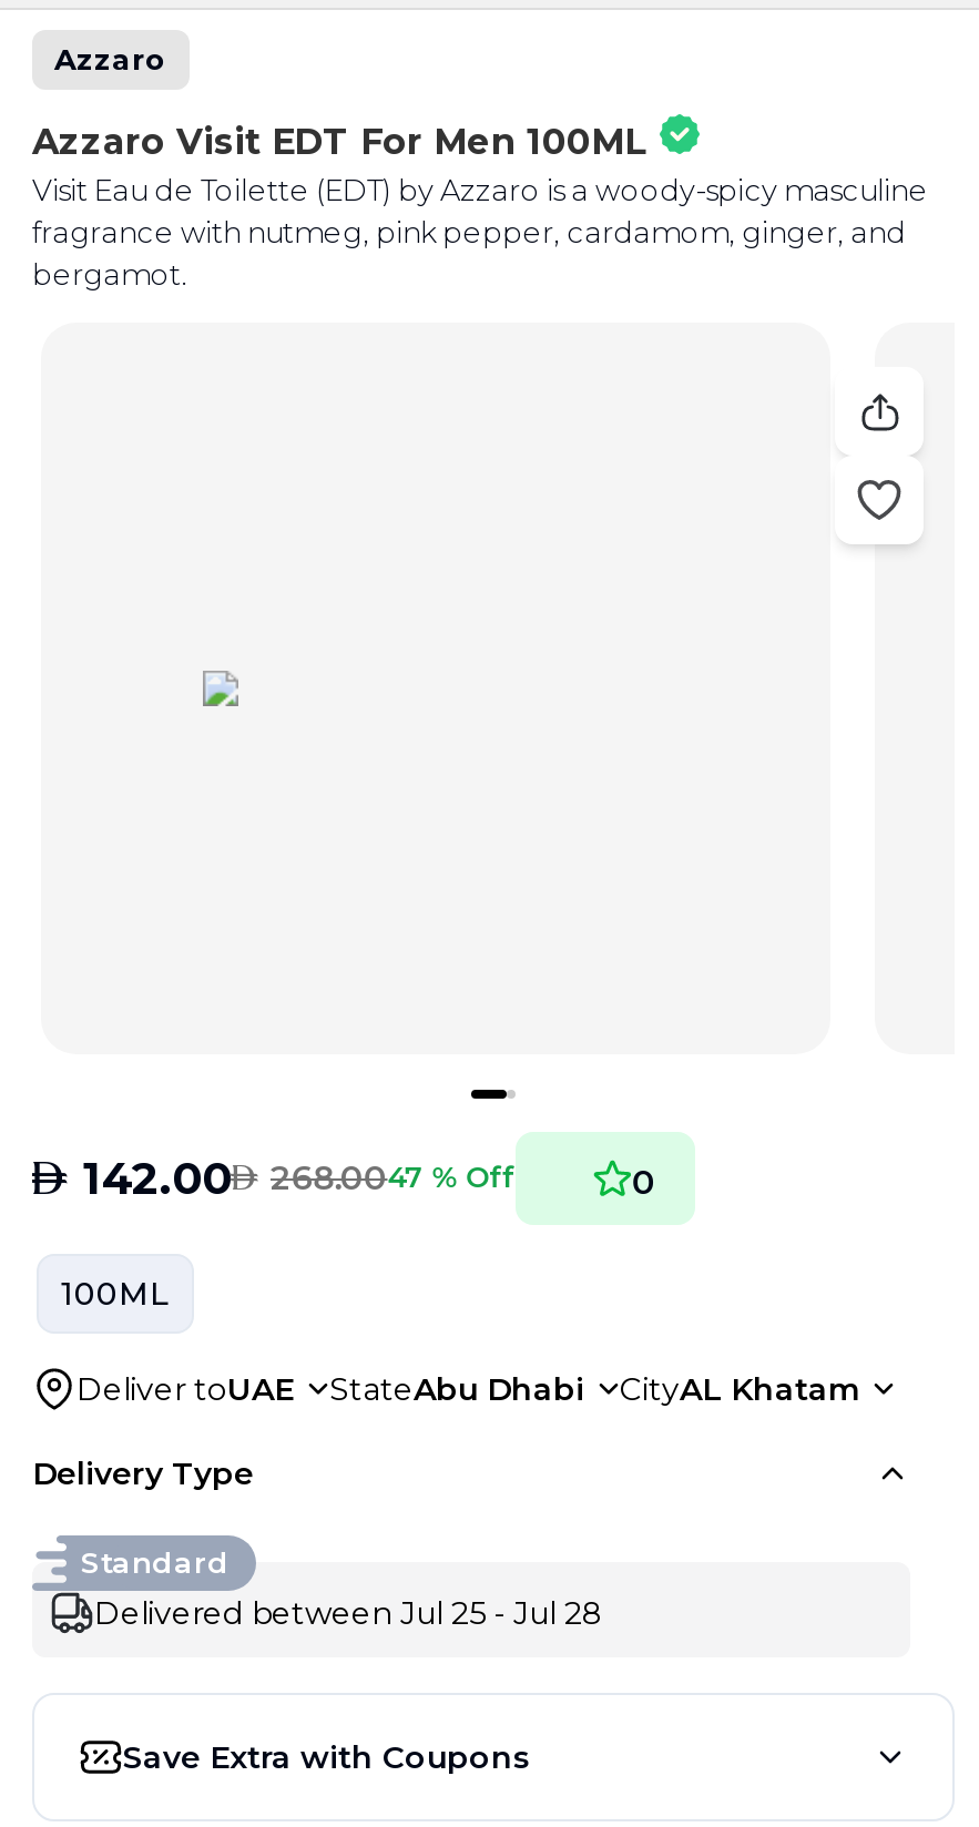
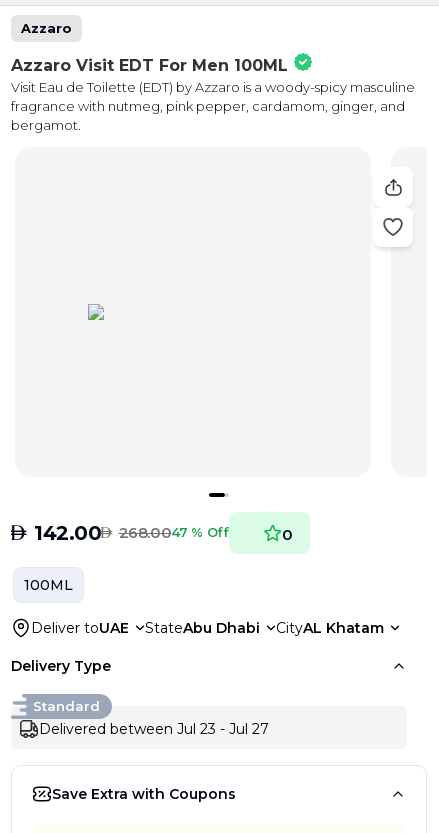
[94,1592,604,1632] Delivered between Jul 25 - Jul 28 -> [39,720,269,738] Delivered between Jul 23 - Jul 27

